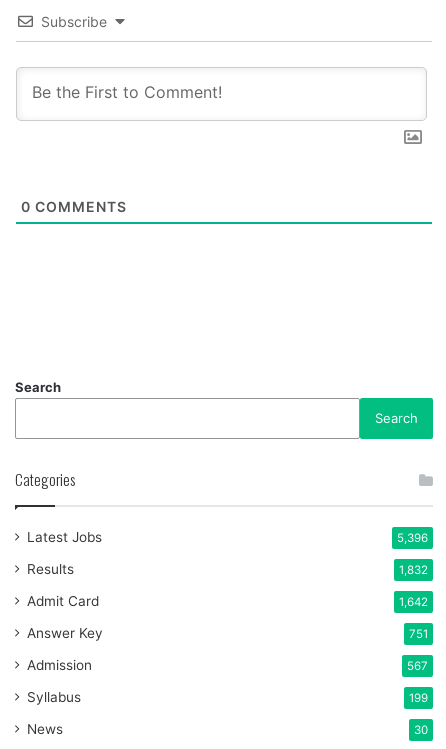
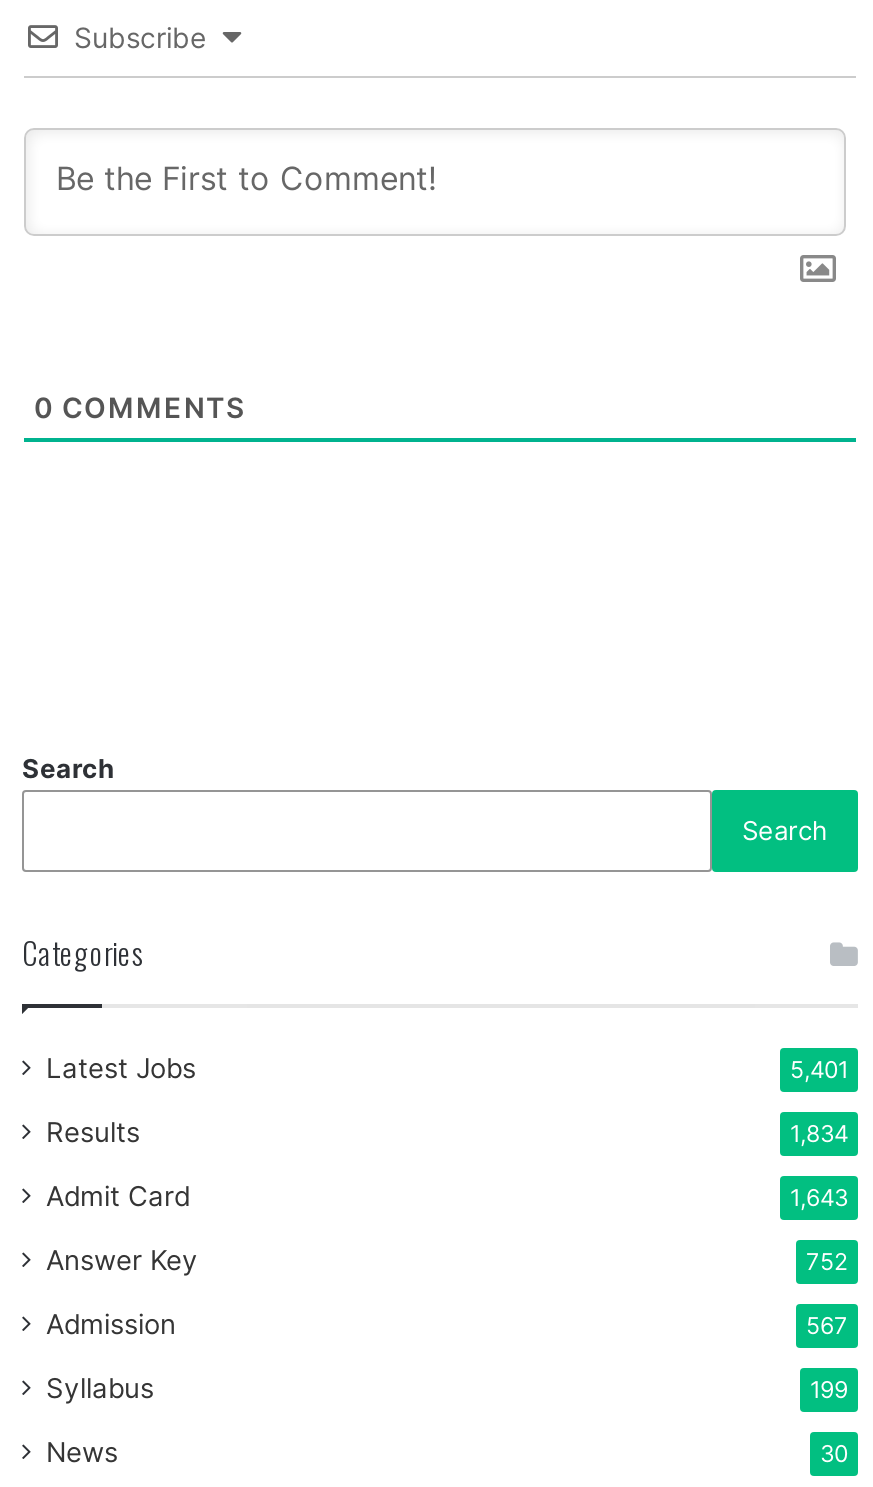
[397,531,428,545] 5,396 -> [790,1057,848,1085] 5,401
[399,563,428,577] 1,832 -> [790,1121,848,1149] 1,834
[399,595,428,609] 1,642 -> [790,1185,848,1213] 1,643
[409,627,428,641] 751 -> [806,1249,848,1277] 752

